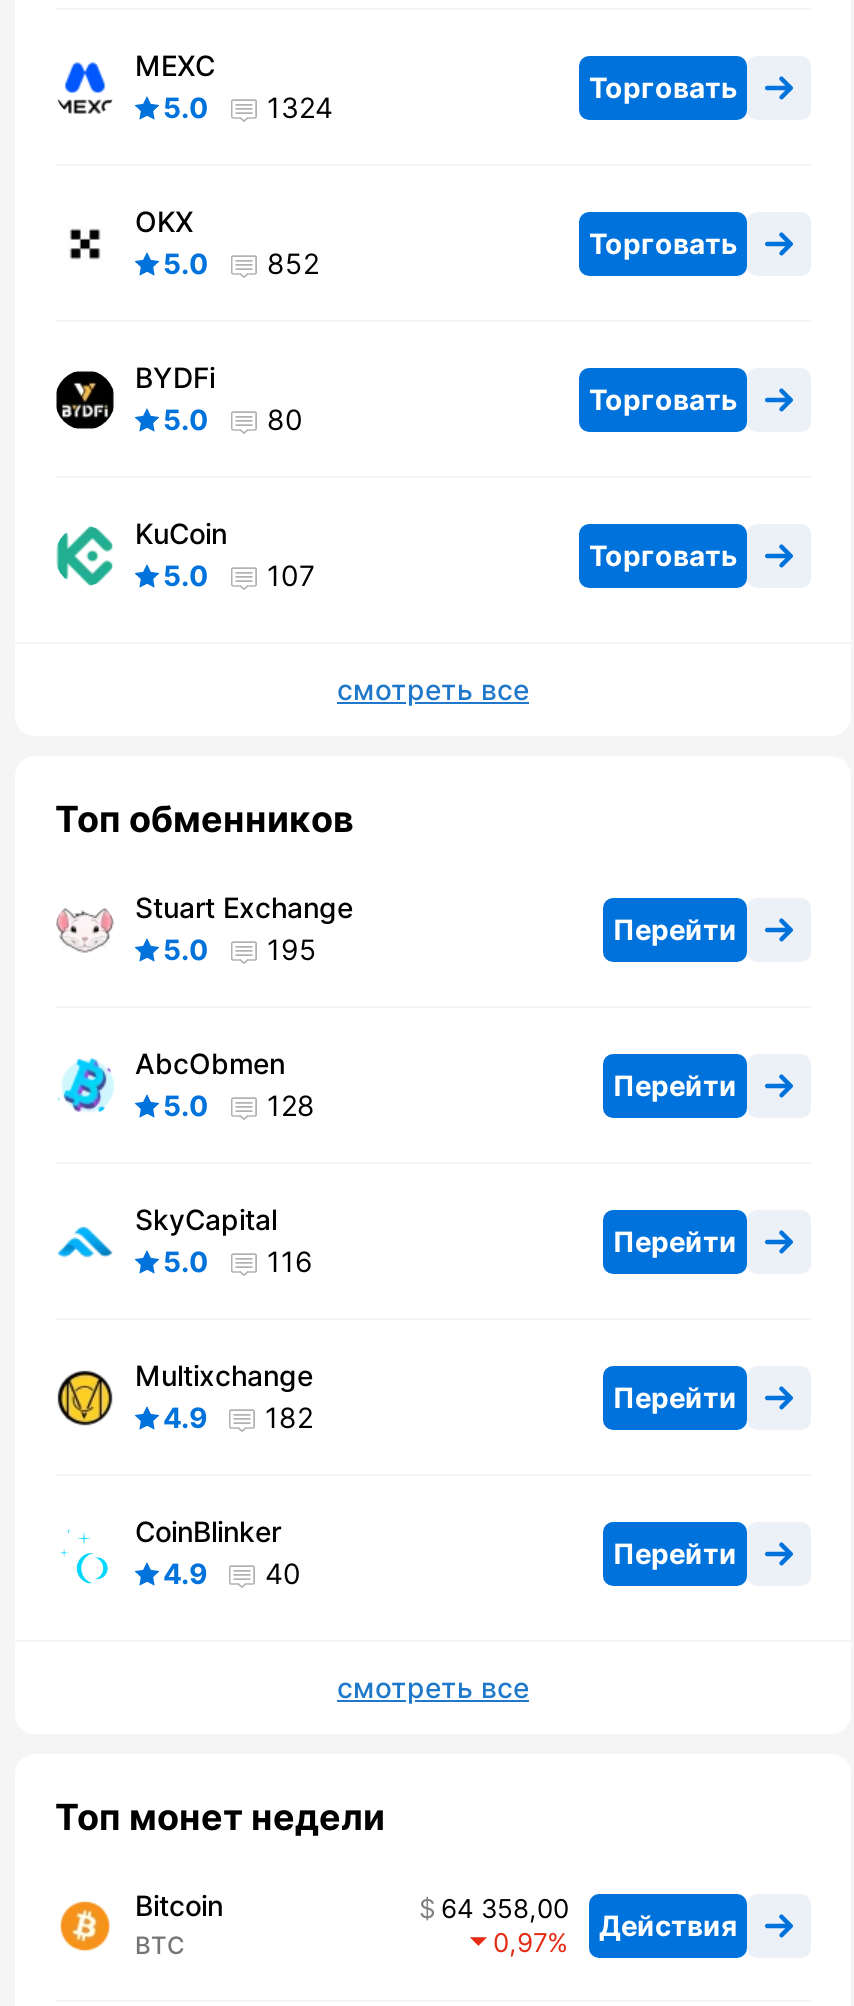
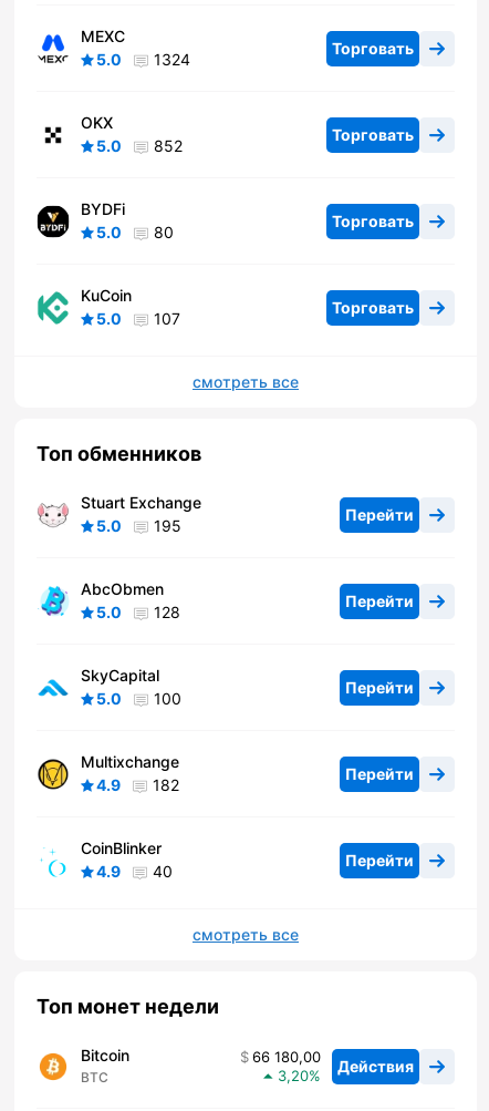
[163,1245,313,1279] 5.0 116 -> [96,689,181,708] 5.0 100
[441,1893,737,1942] 64 358,00 Действия -> [252,1048,414,1075] 66 180,00 Действия
[493,1927,547,1959] 0,97 -> [278,1067,309,1085] 3,20

